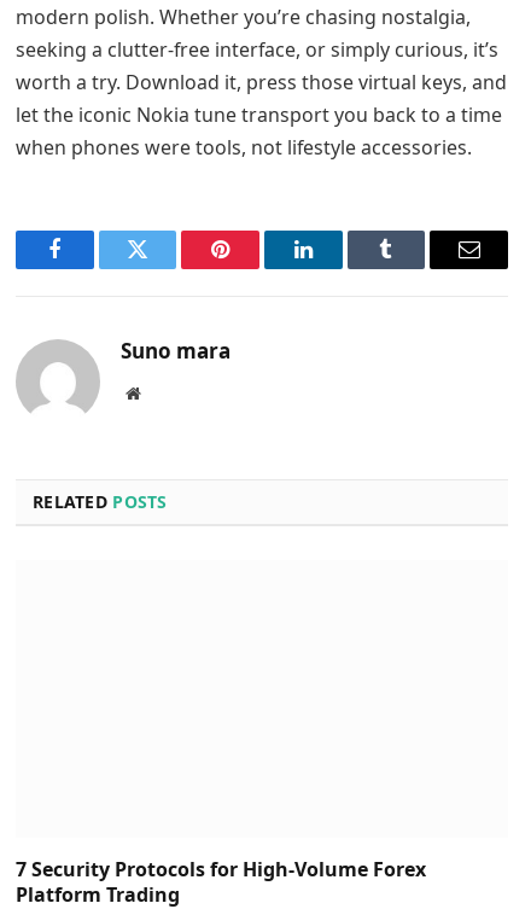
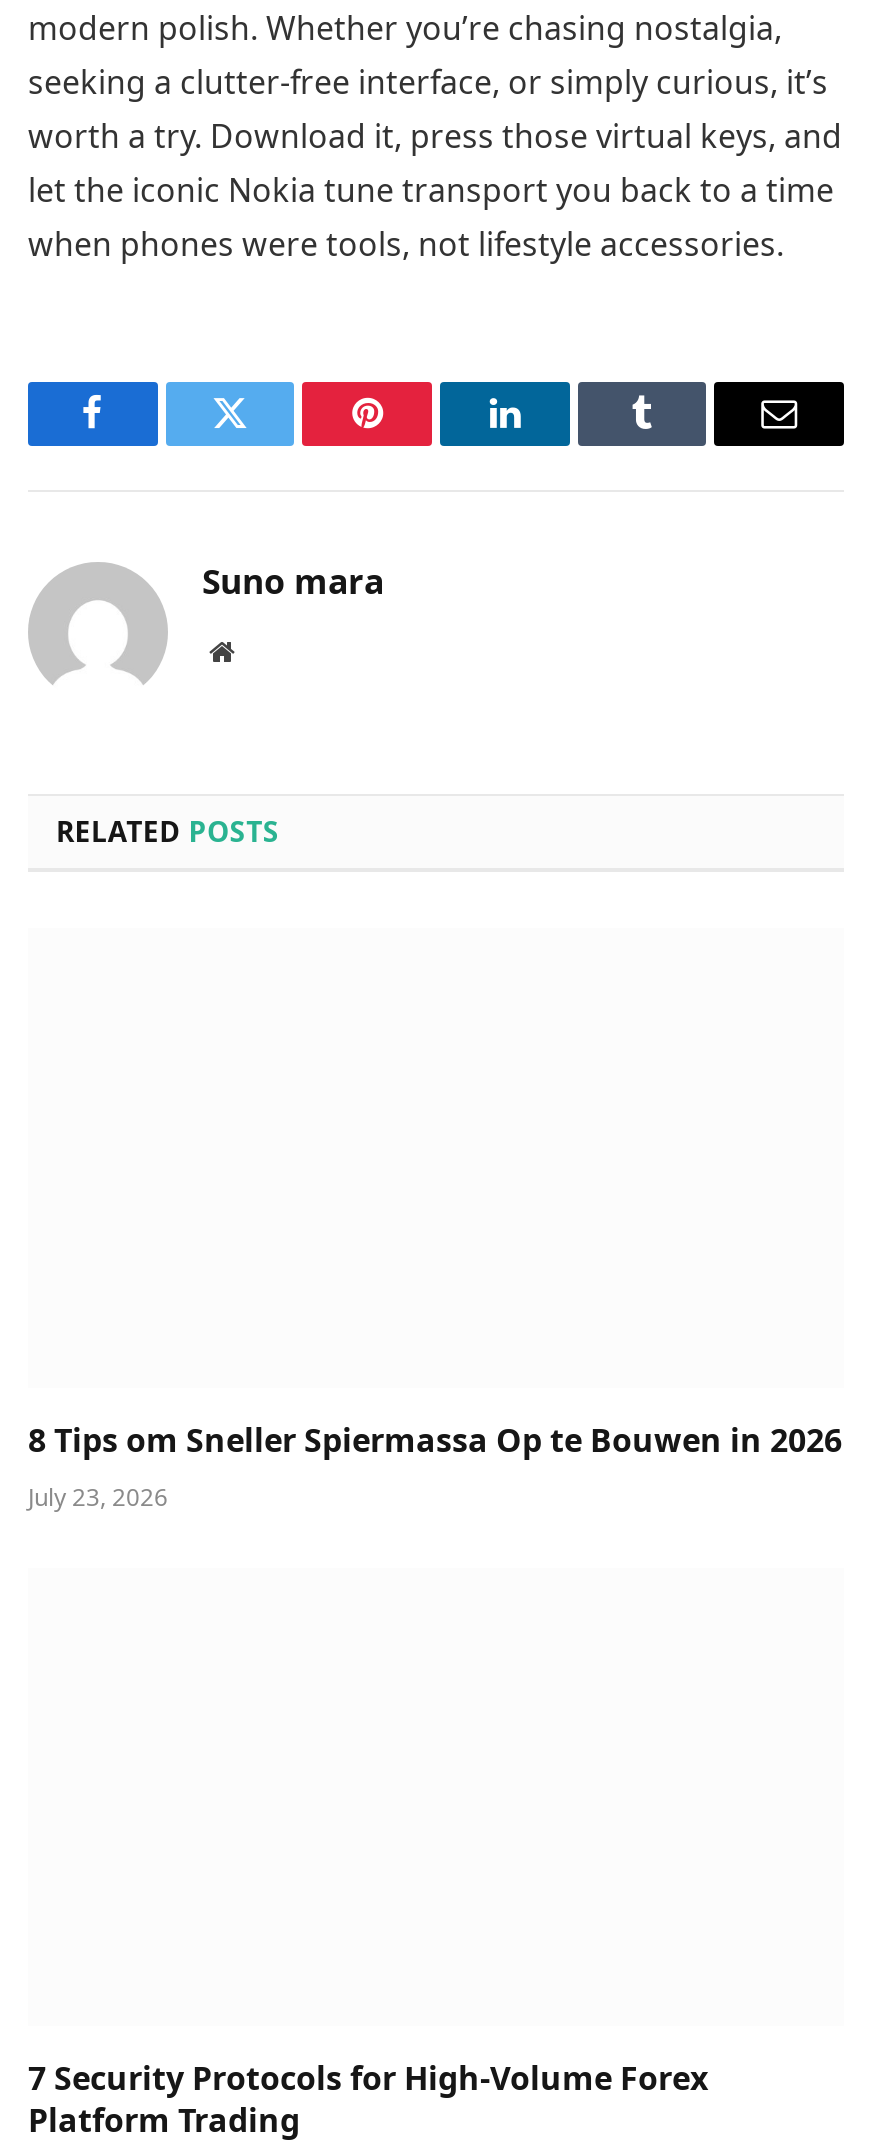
none -> [28,1418,842,1514] 8 Tips om Sneller Spiermassa Op te Bouwen in 2026 | July 23, 2026

